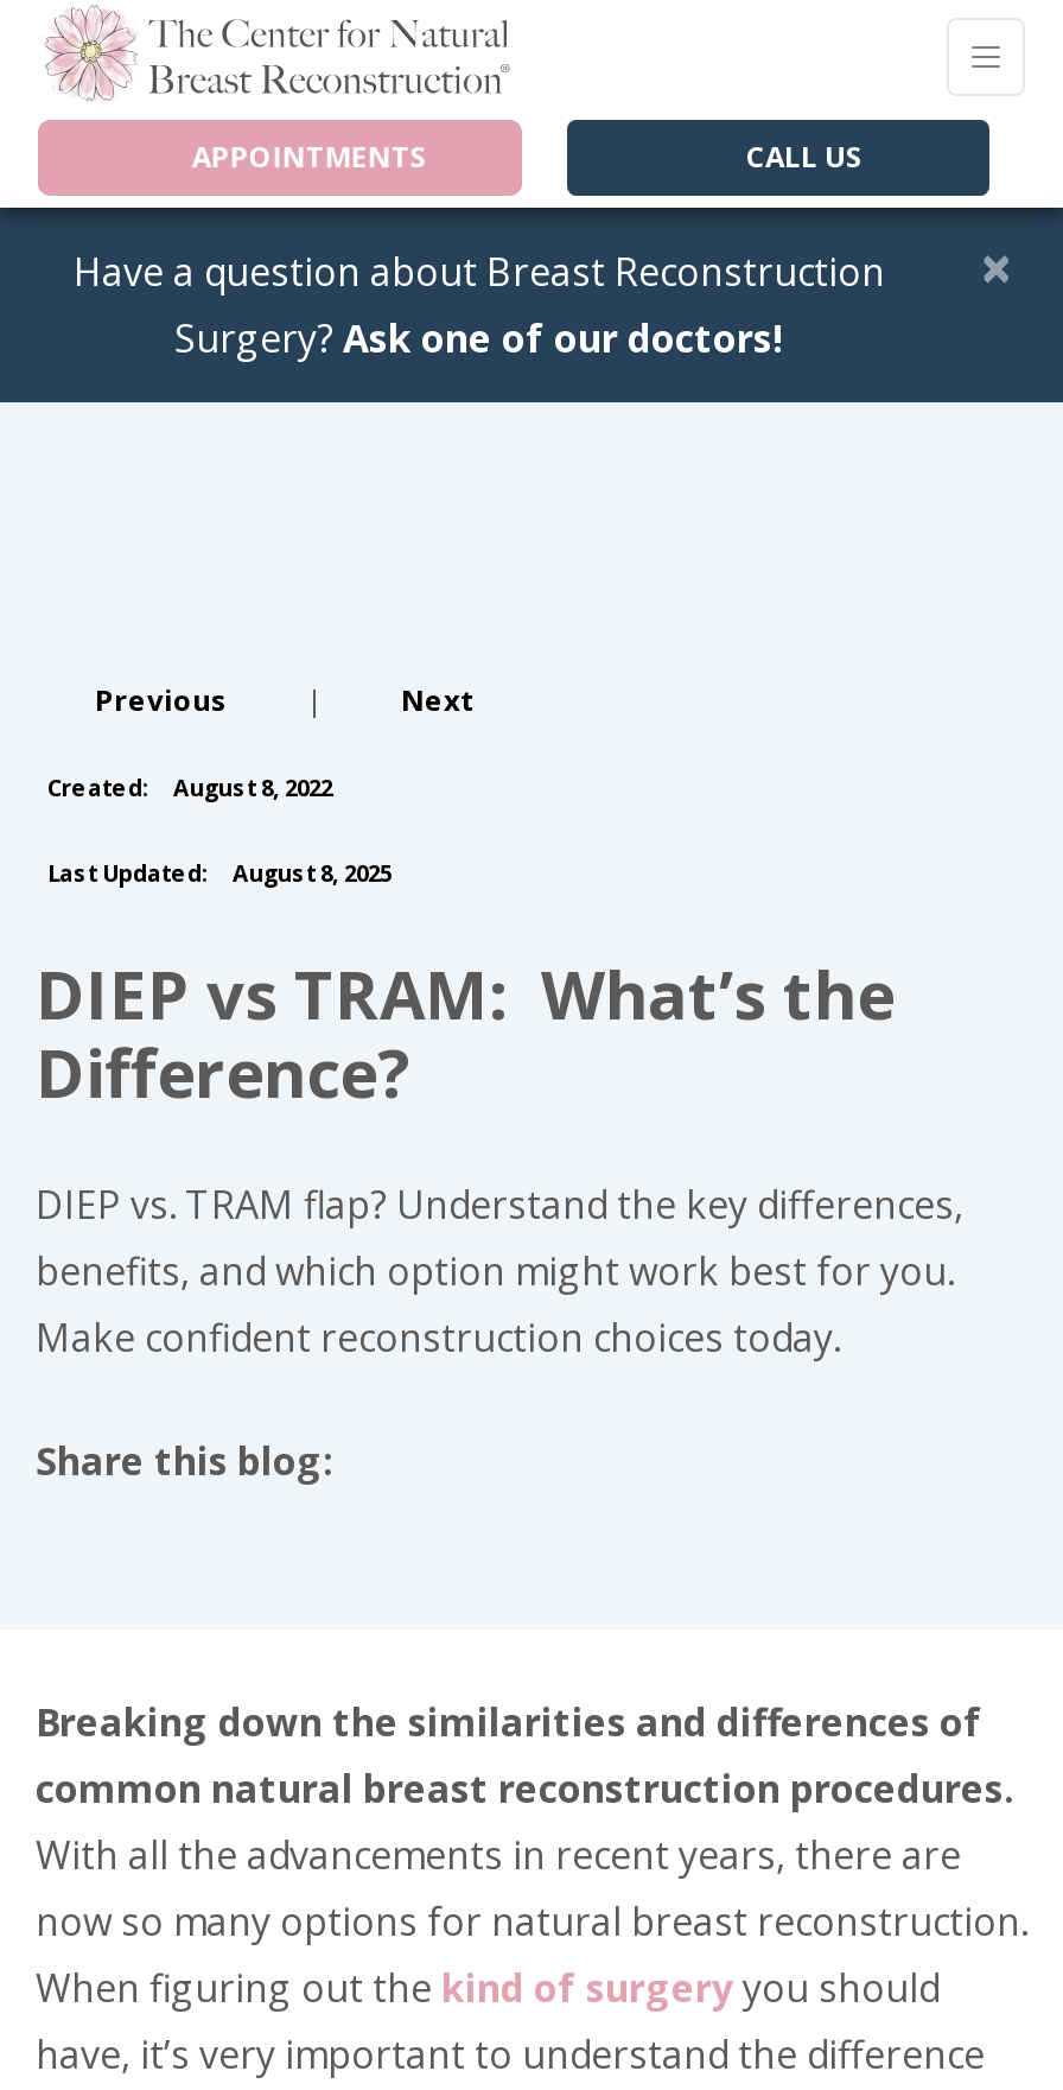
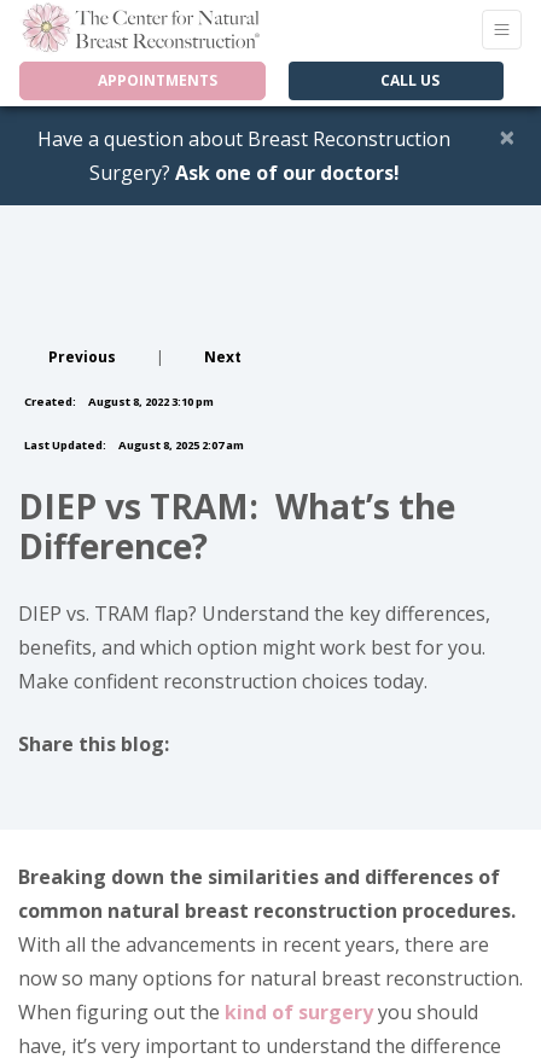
[47,773,332,803] Created: August 8, 2022 -> [24,394,214,409] Created: August 8, 2022 3:10 pm
[47,858,392,889] Last Updated: August 8, 2025 -> [24,437,244,453] Last Updated: August 8, 2025 2:07 am

